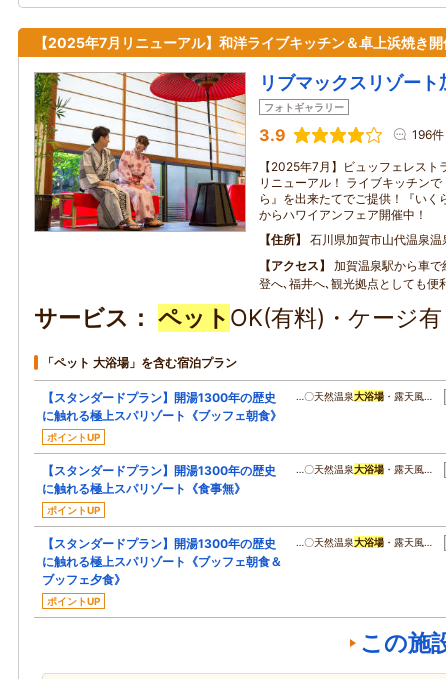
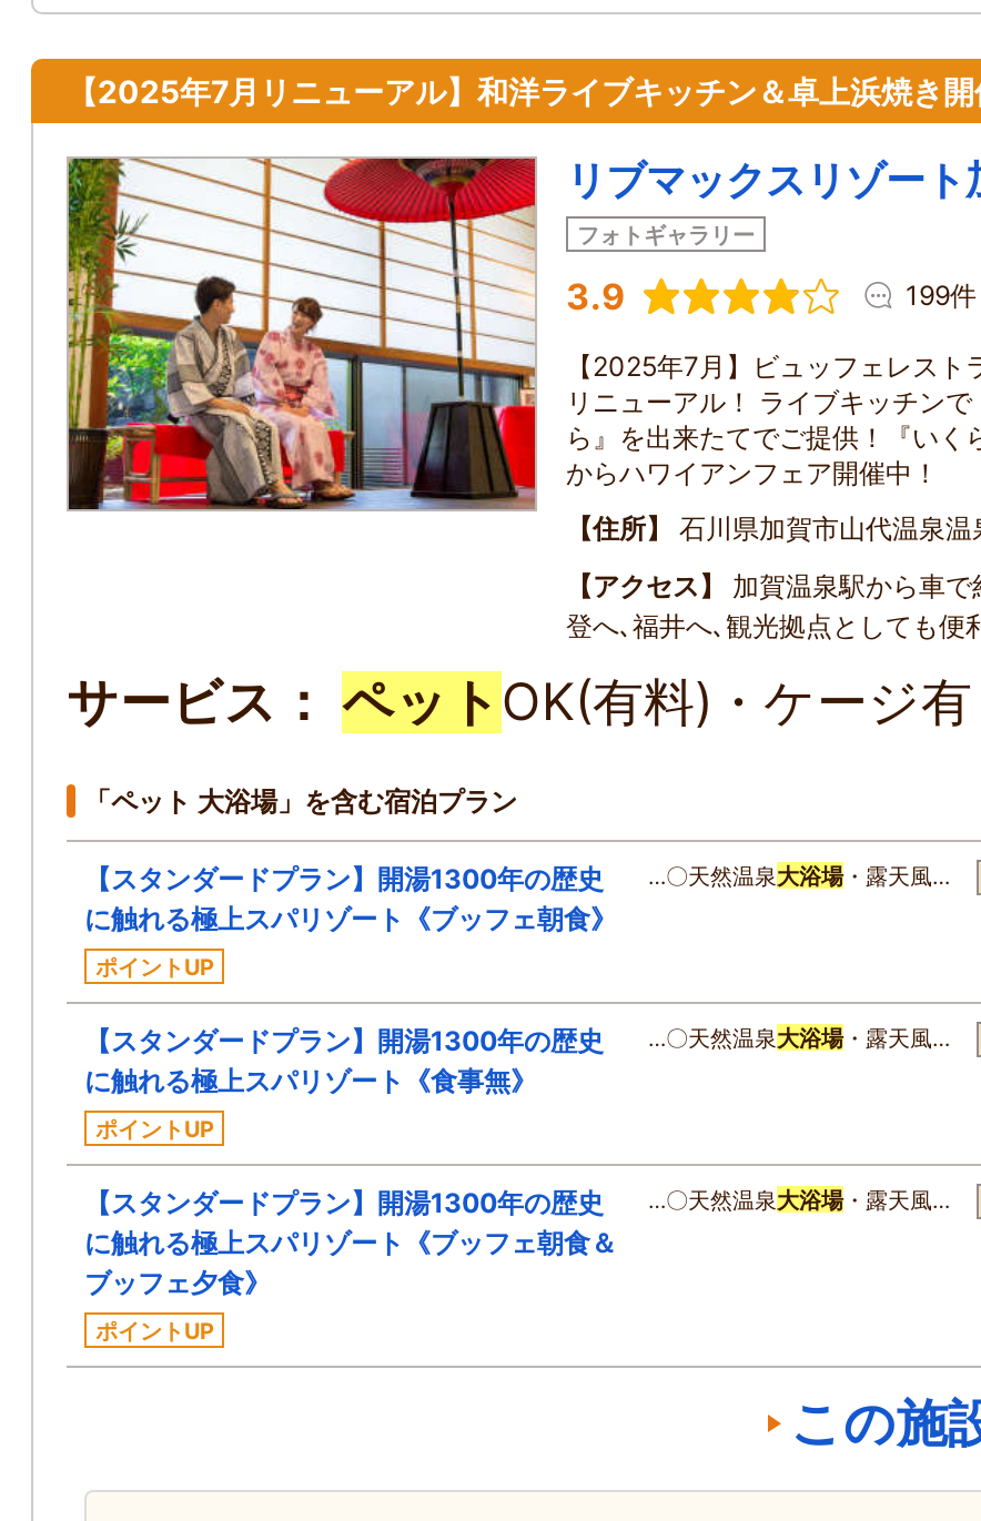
[412,127,444,142] 196件 -> [906,279,977,313] 199件

